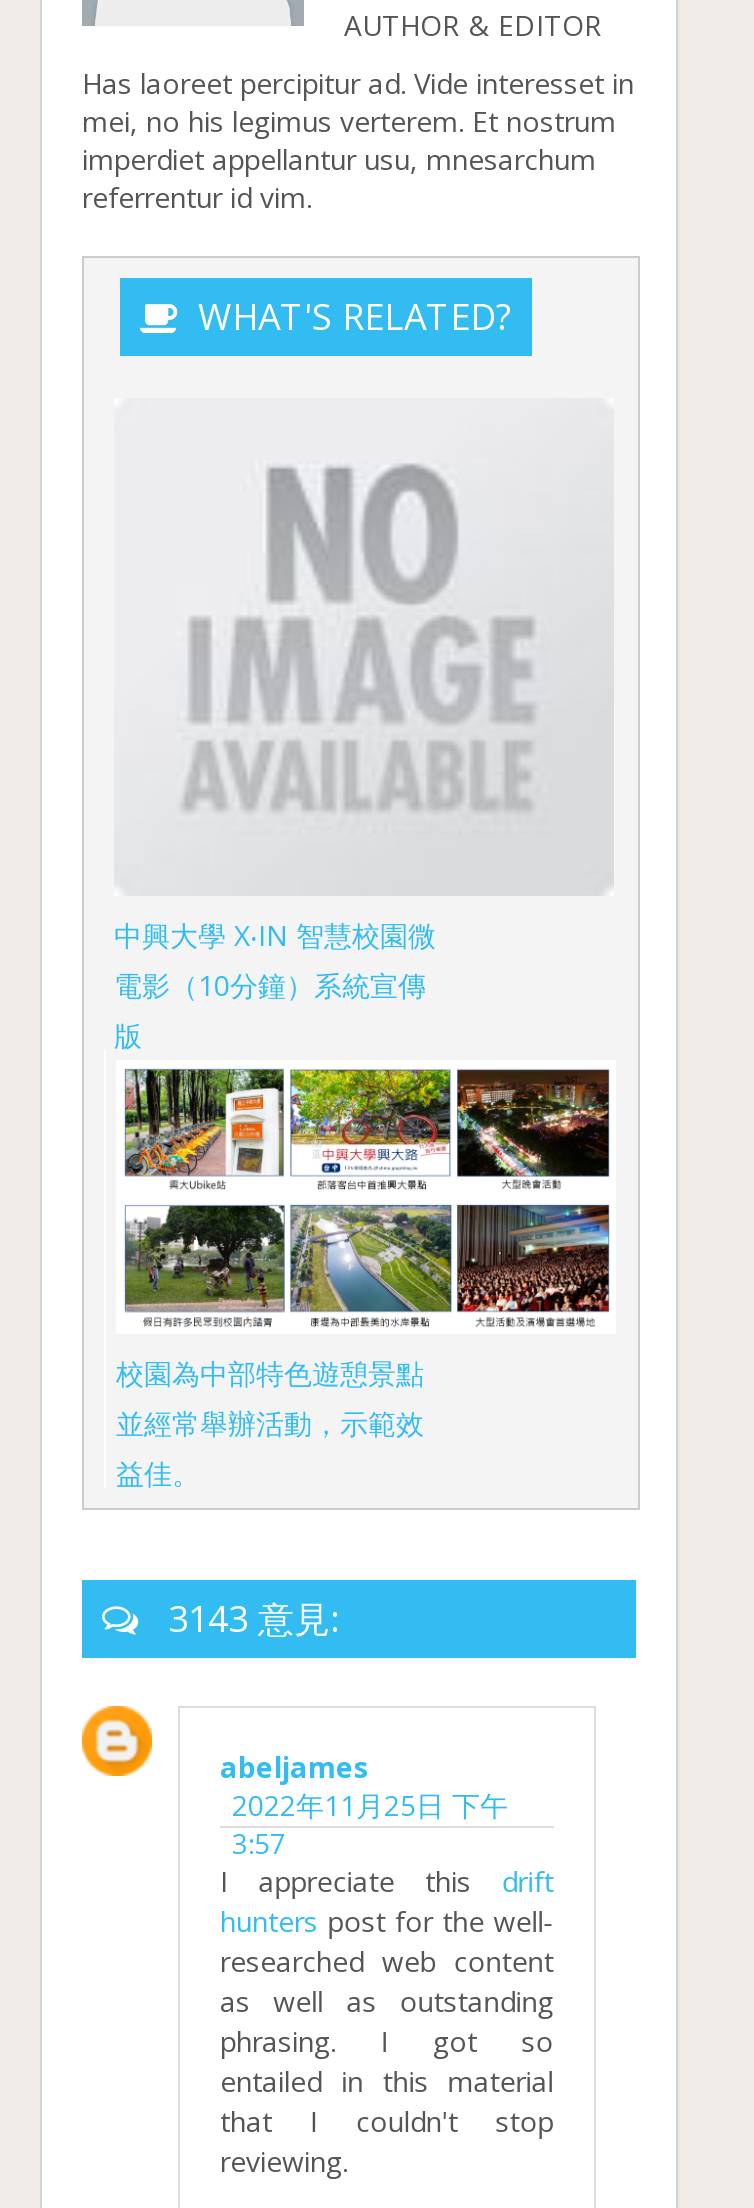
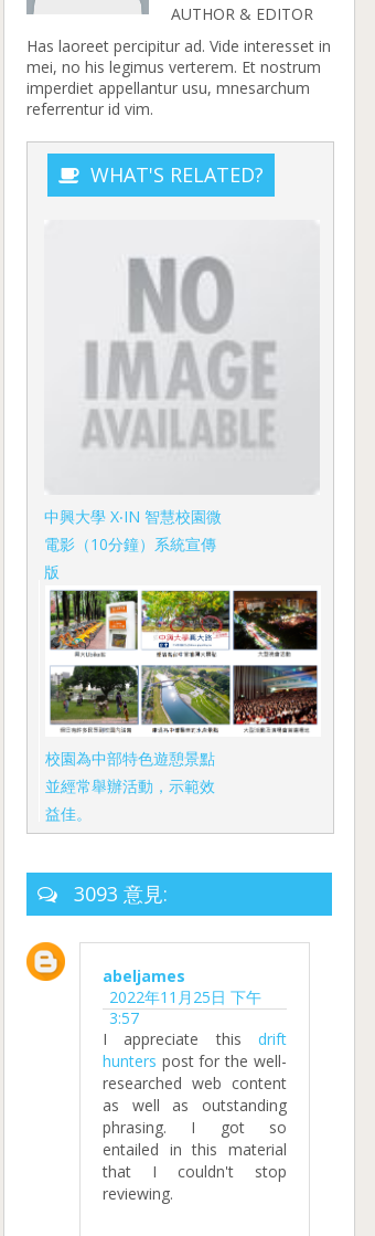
[158,1594,338,1642] 3143 意見: -> [68,880,168,907] 3093 意見:

